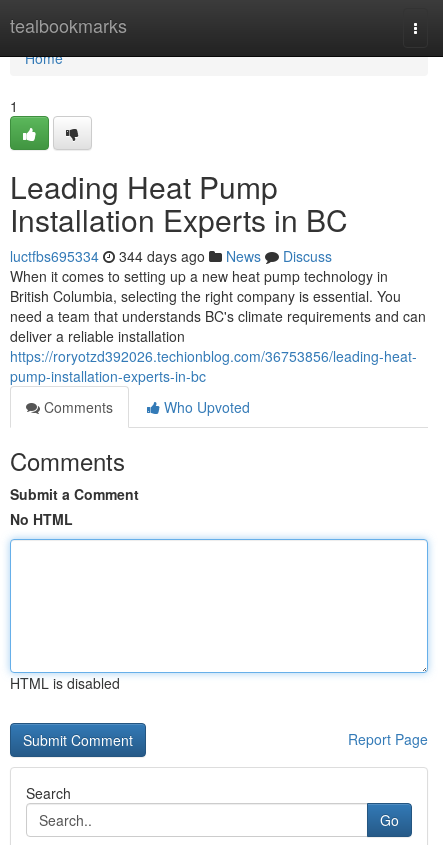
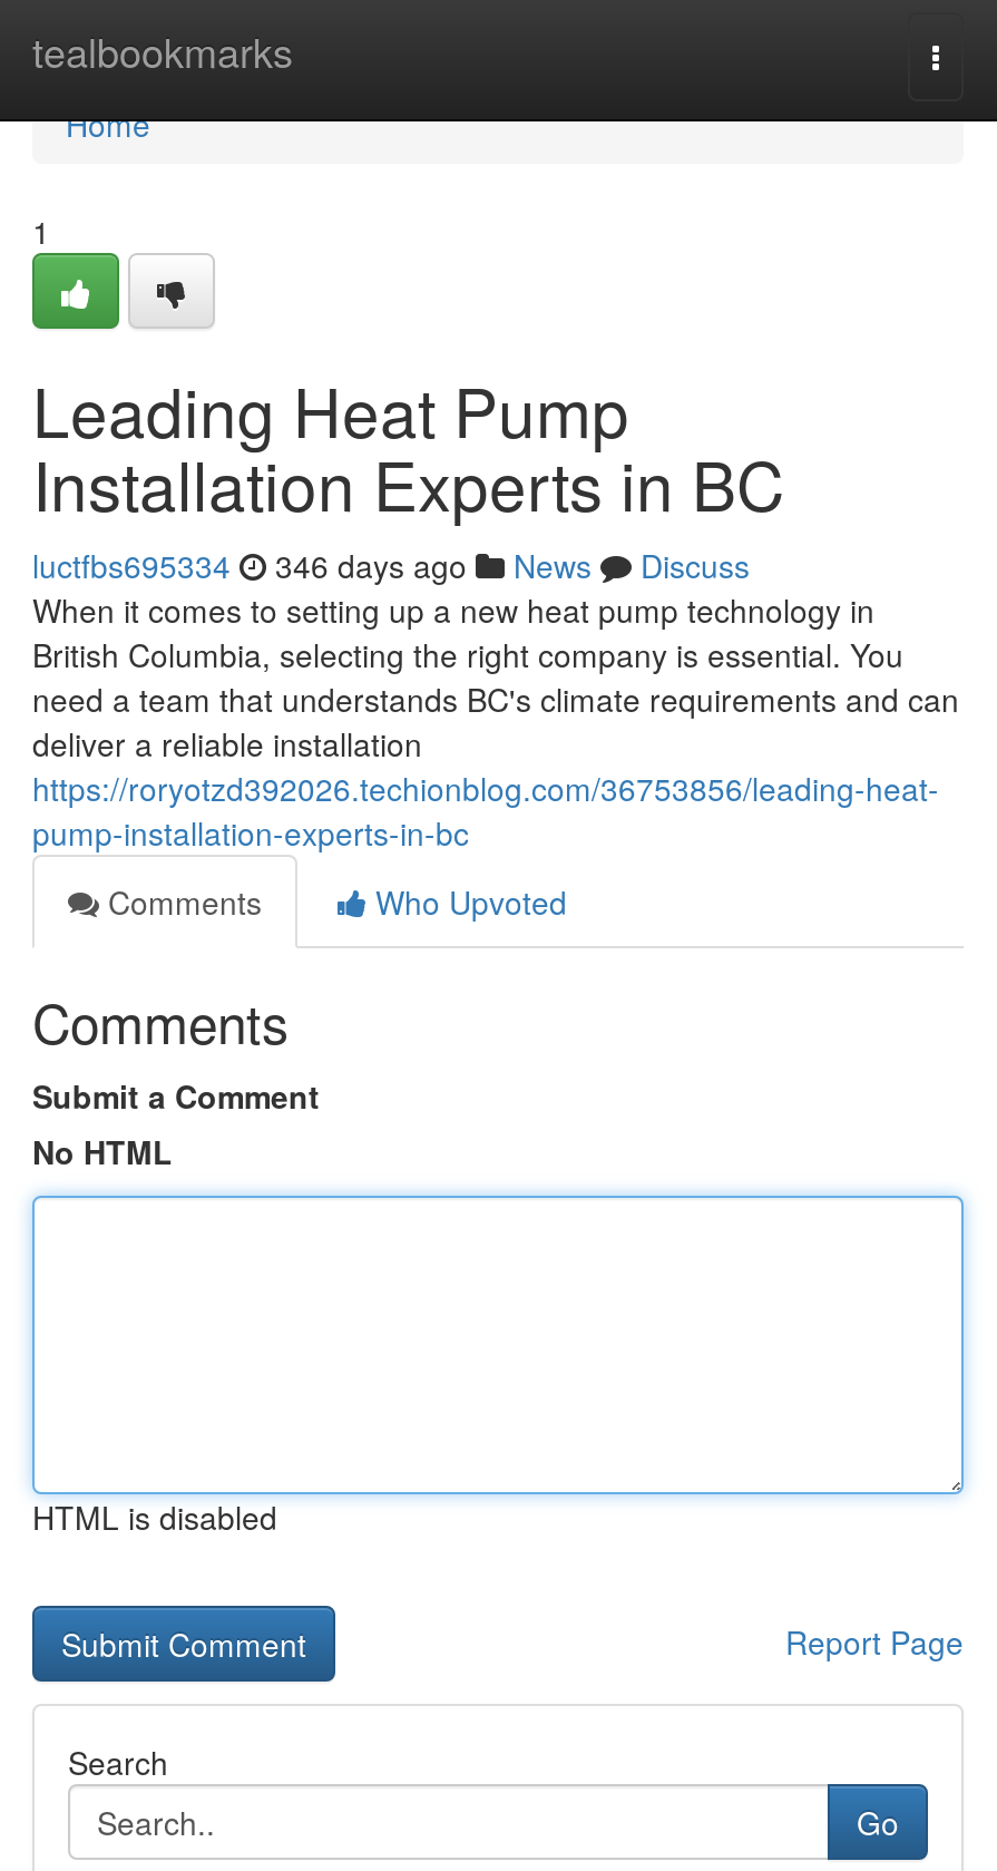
[10,246,332,266] luctfbs695334 344 days ago News Discuss -> [32,543,750,587] luctfbs695334 346 days ago News Discuss

